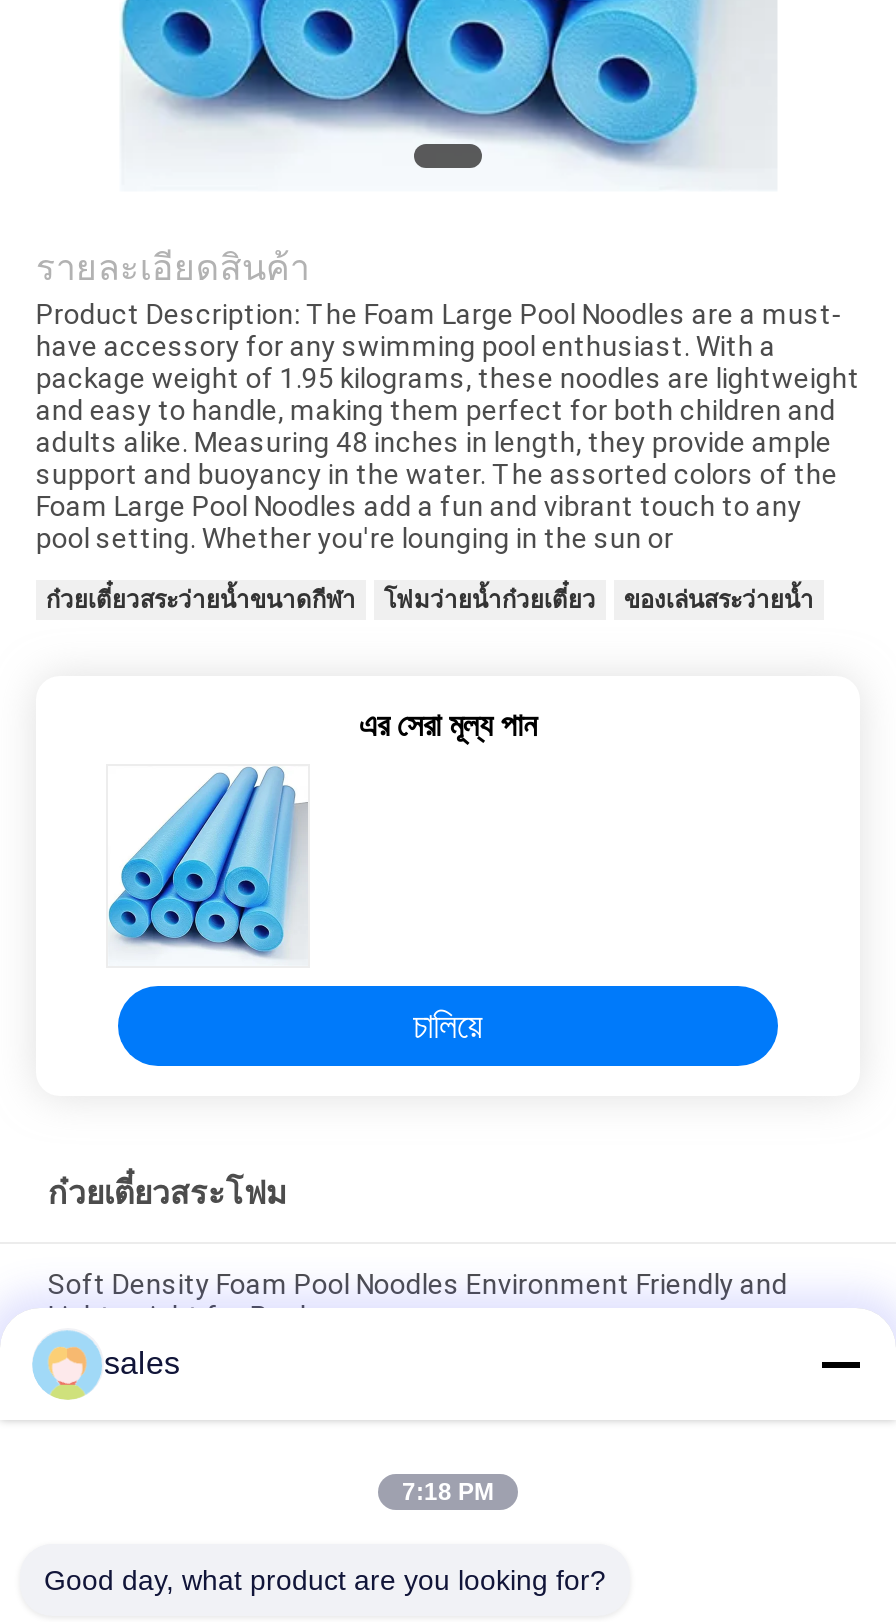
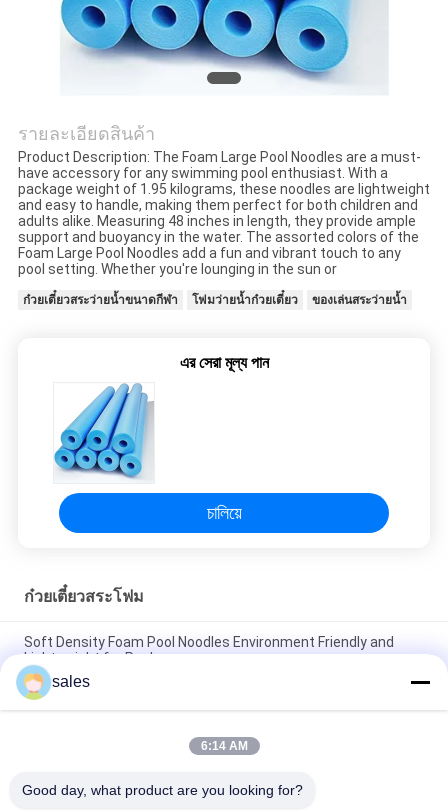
[402,1478,494,1506] 7:18 PM -> [200,739,247,753] 6:14 AM

